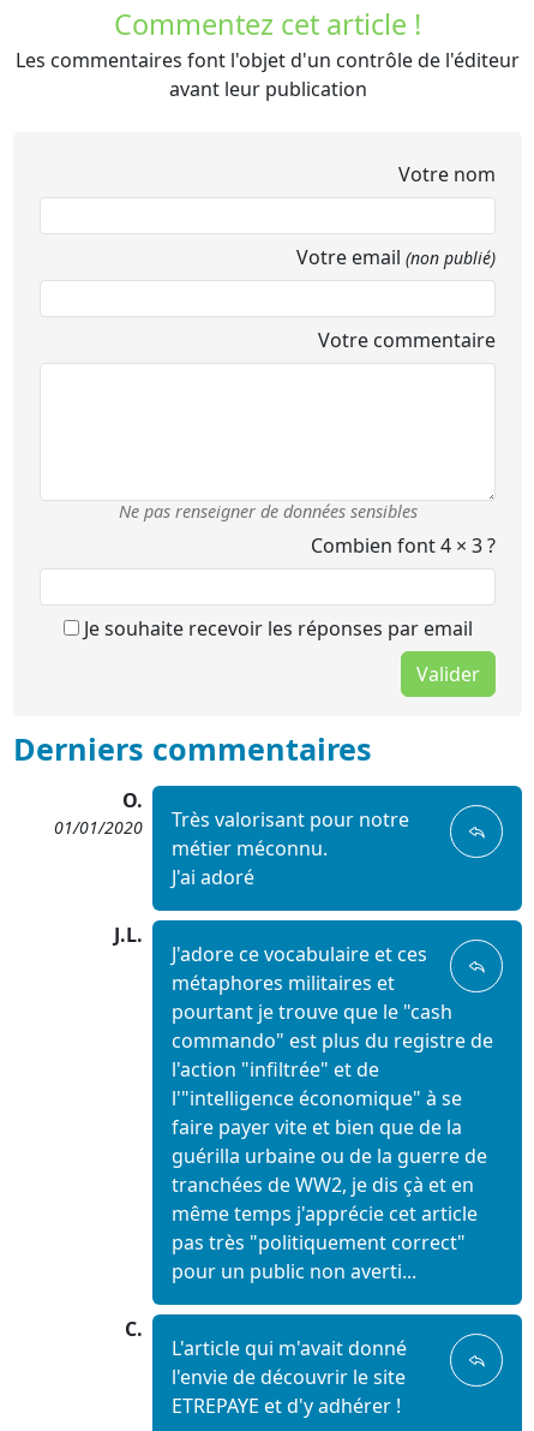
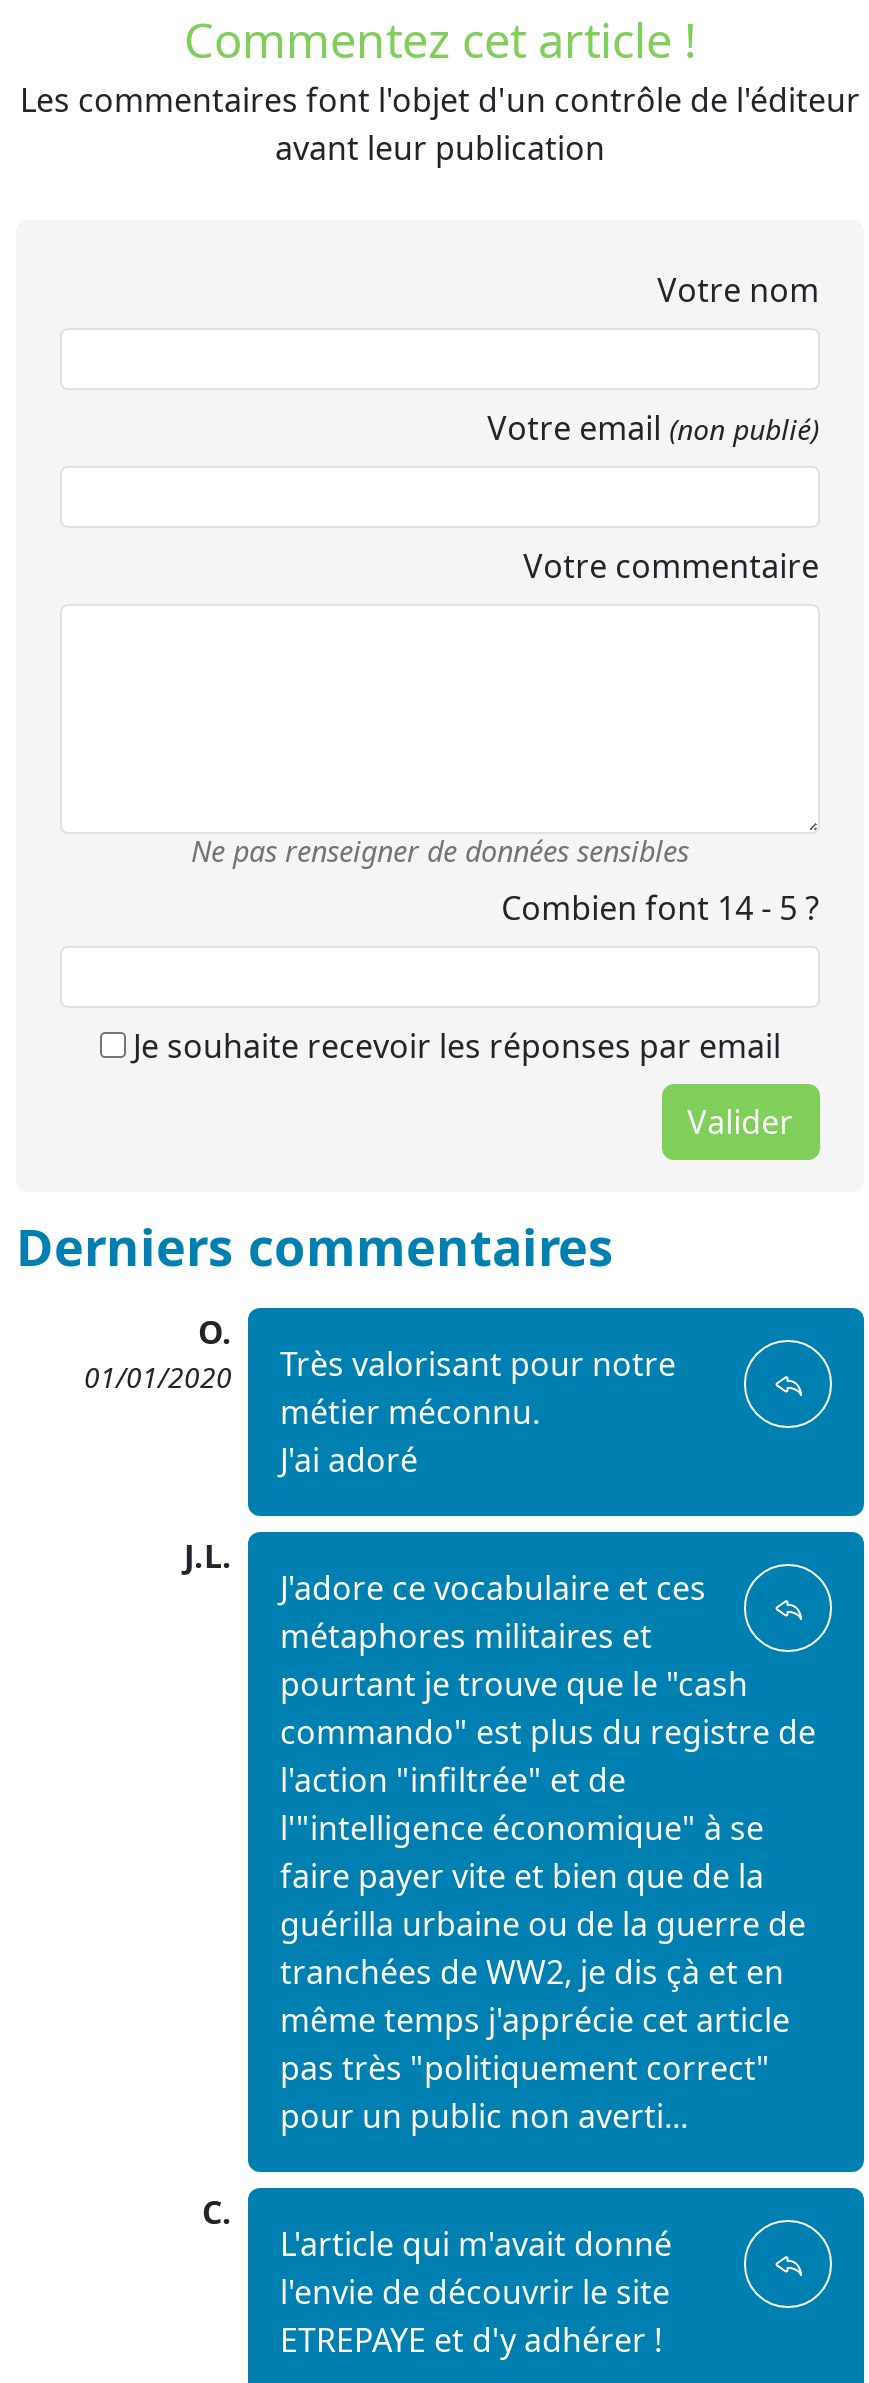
[310,532,495,559] Combien font 4 3 ? -> [501,886,819,930] Combien font 14 5 ?

